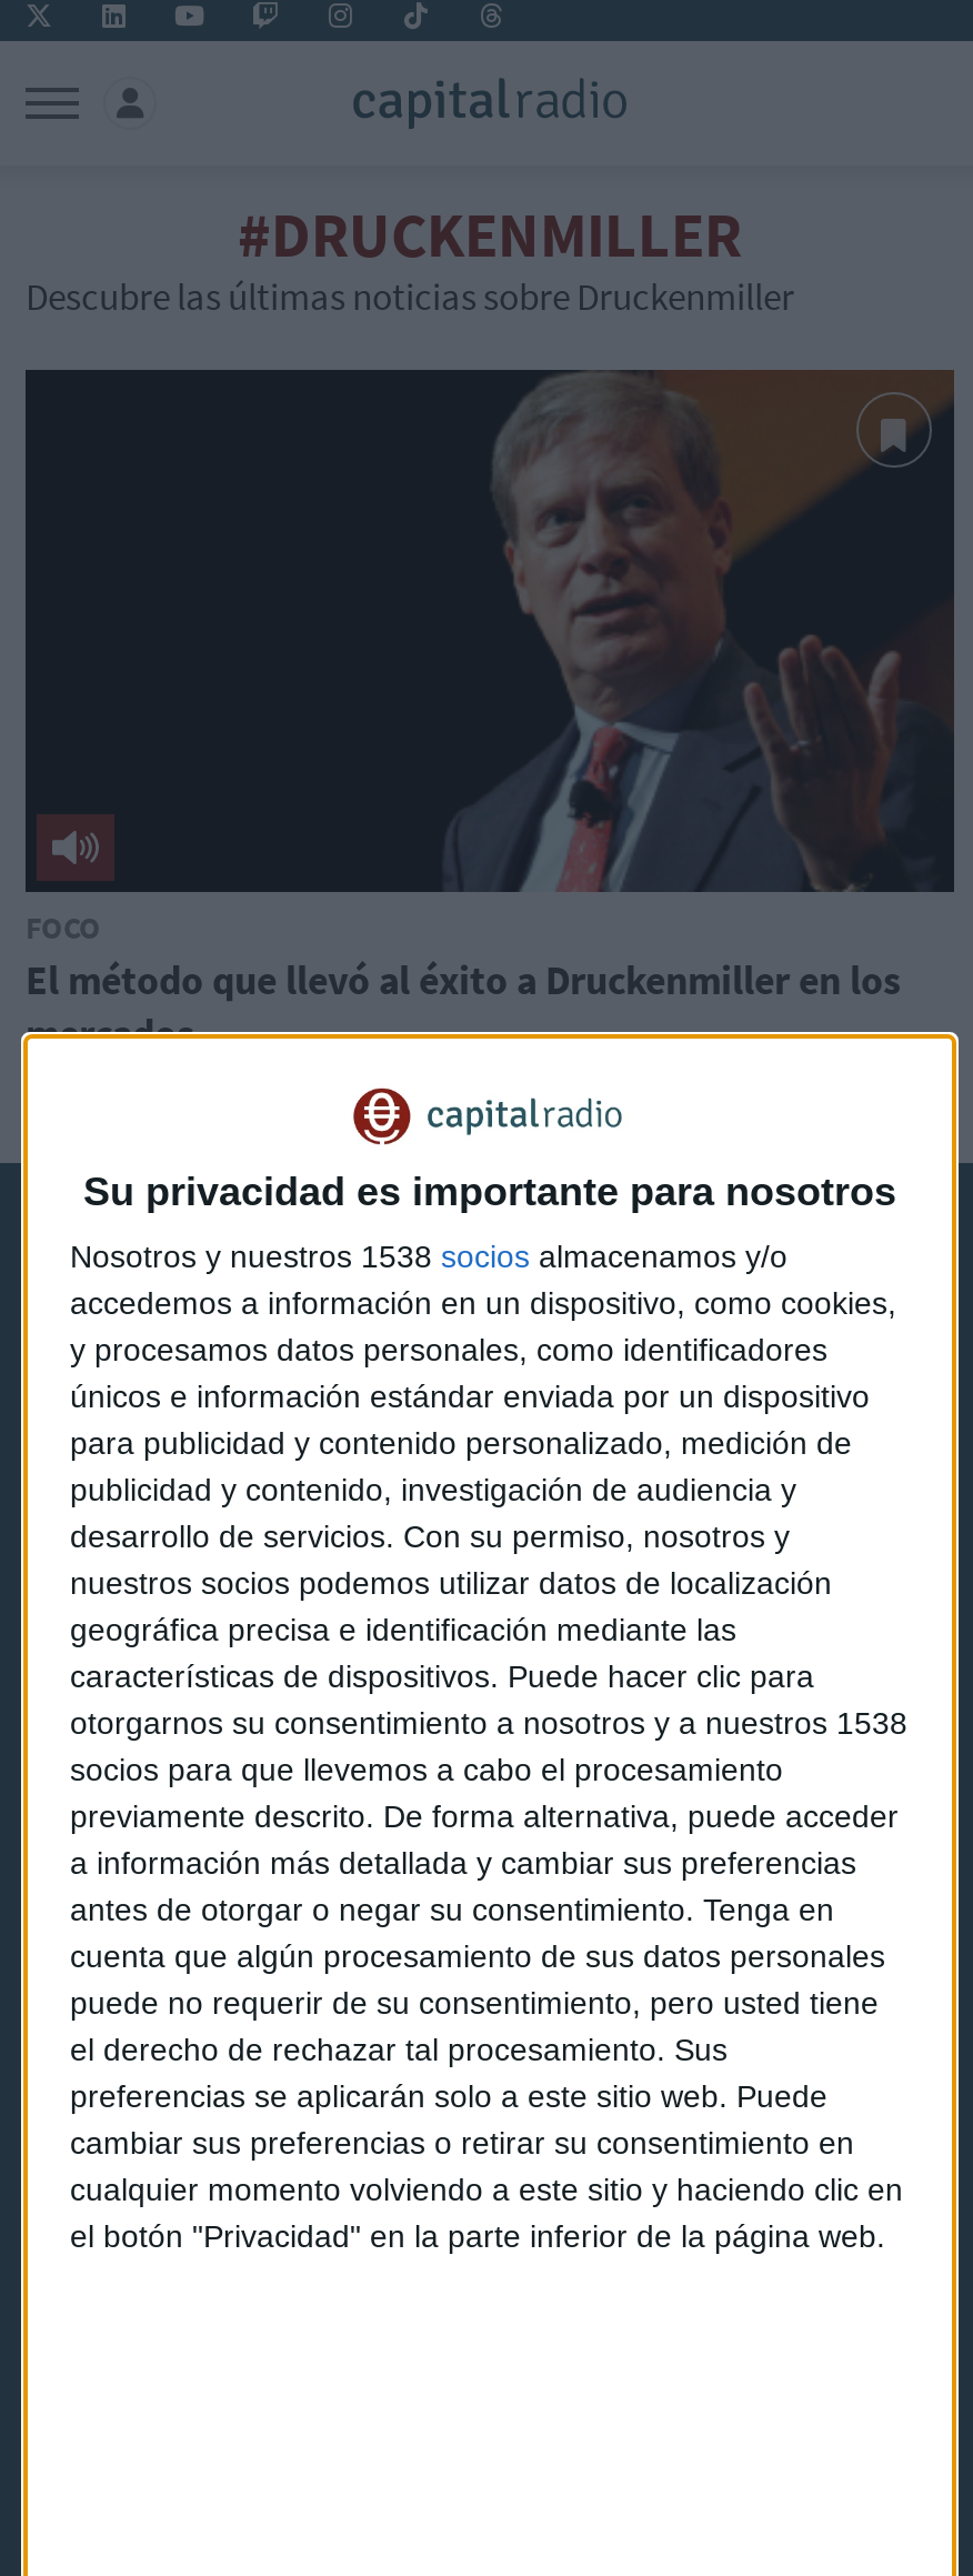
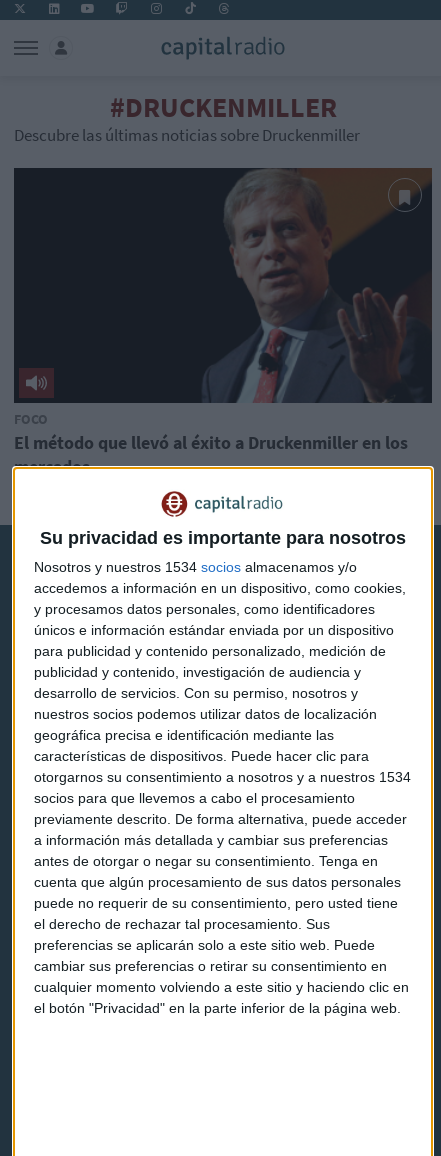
[70,1238,788,1273] Nosotros y nuestros 1538 socios almacenamos y/o -> [34,559,357,575] Nosotros y nuestros 1534 socios almacenamos y/o
[70,1704,907,1740] otorgarnos su consentimiento a nosotros y a nuestros 1538 -> [34,769,411,785] otorgarnos su consentimiento a nosotros y a nuestros 1534

